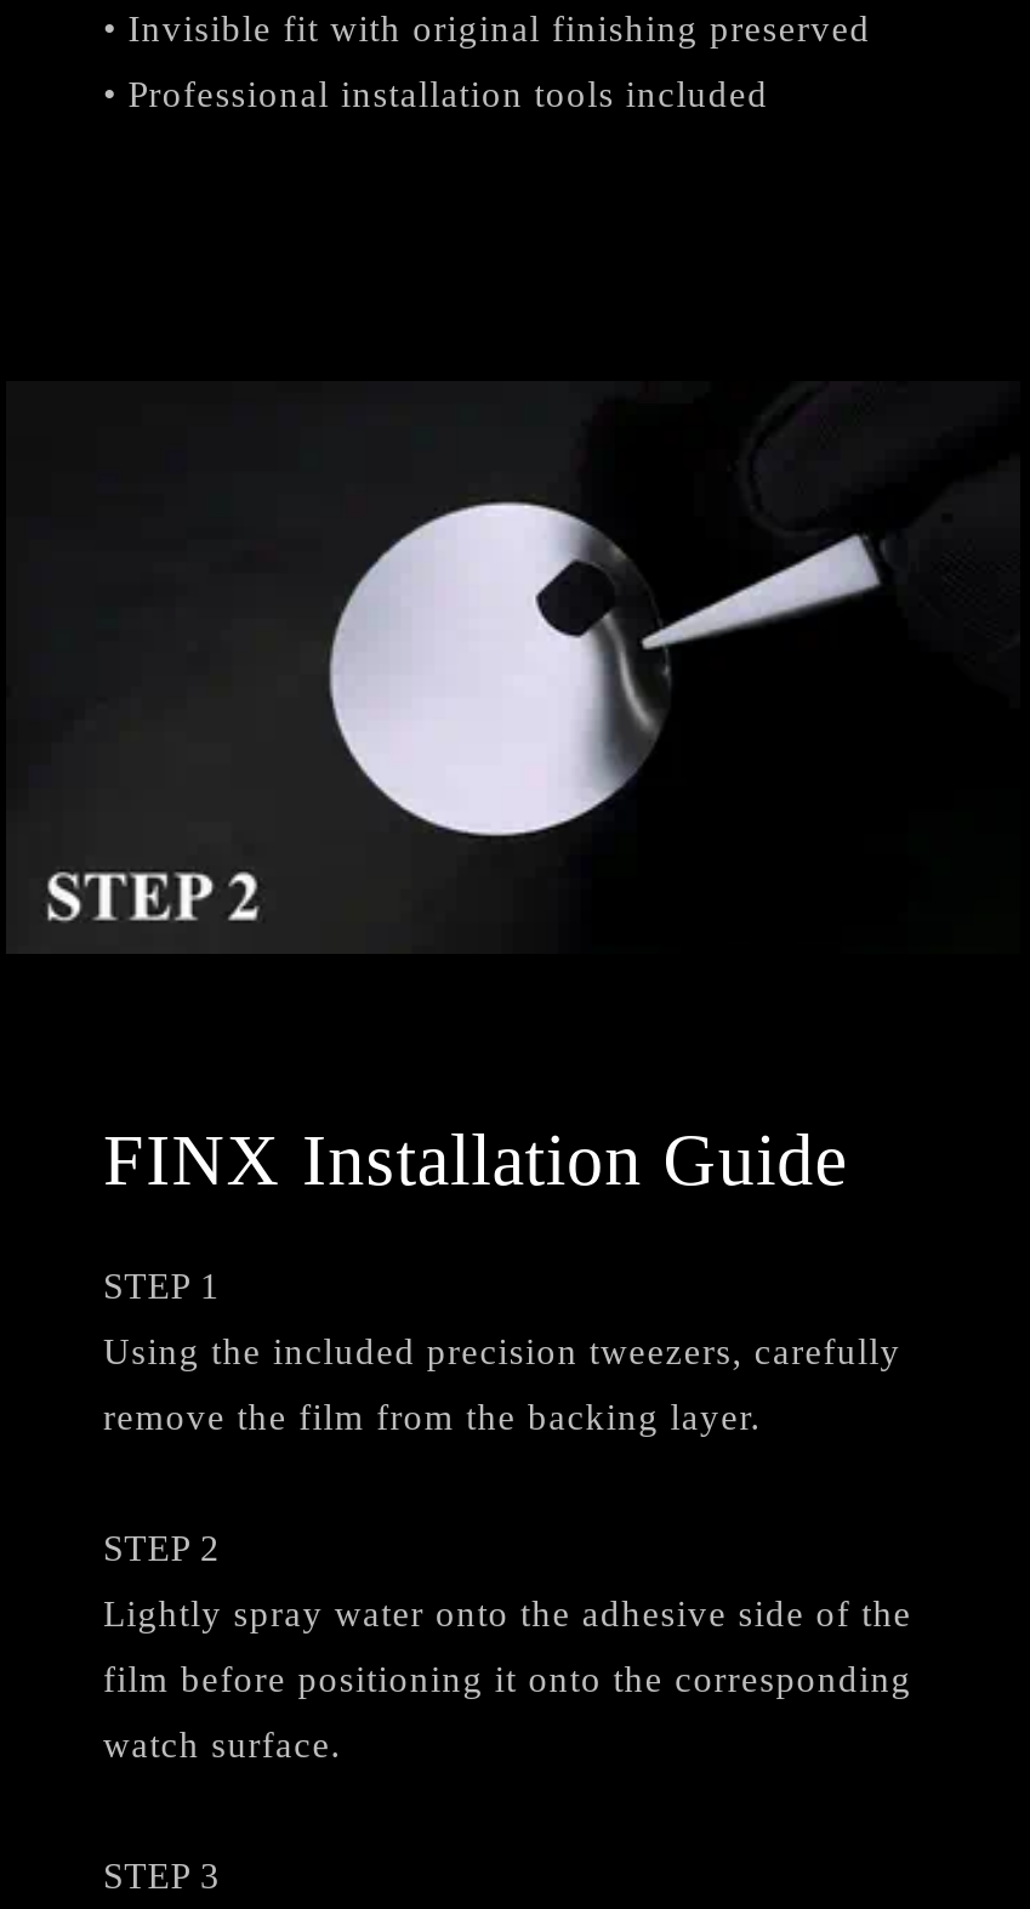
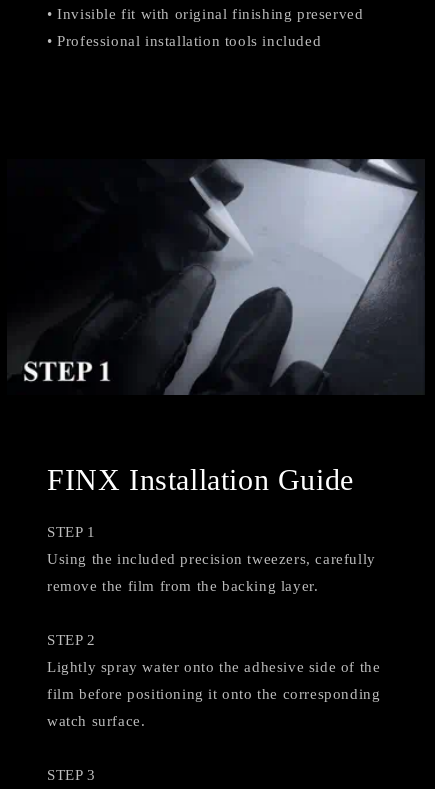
[11,381,1018,951] [image] -> [9,158,425,395] [image]

